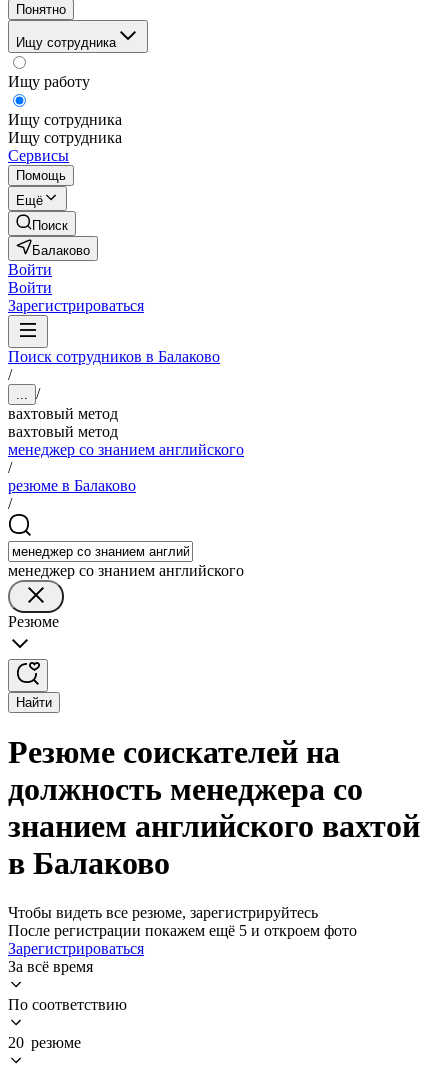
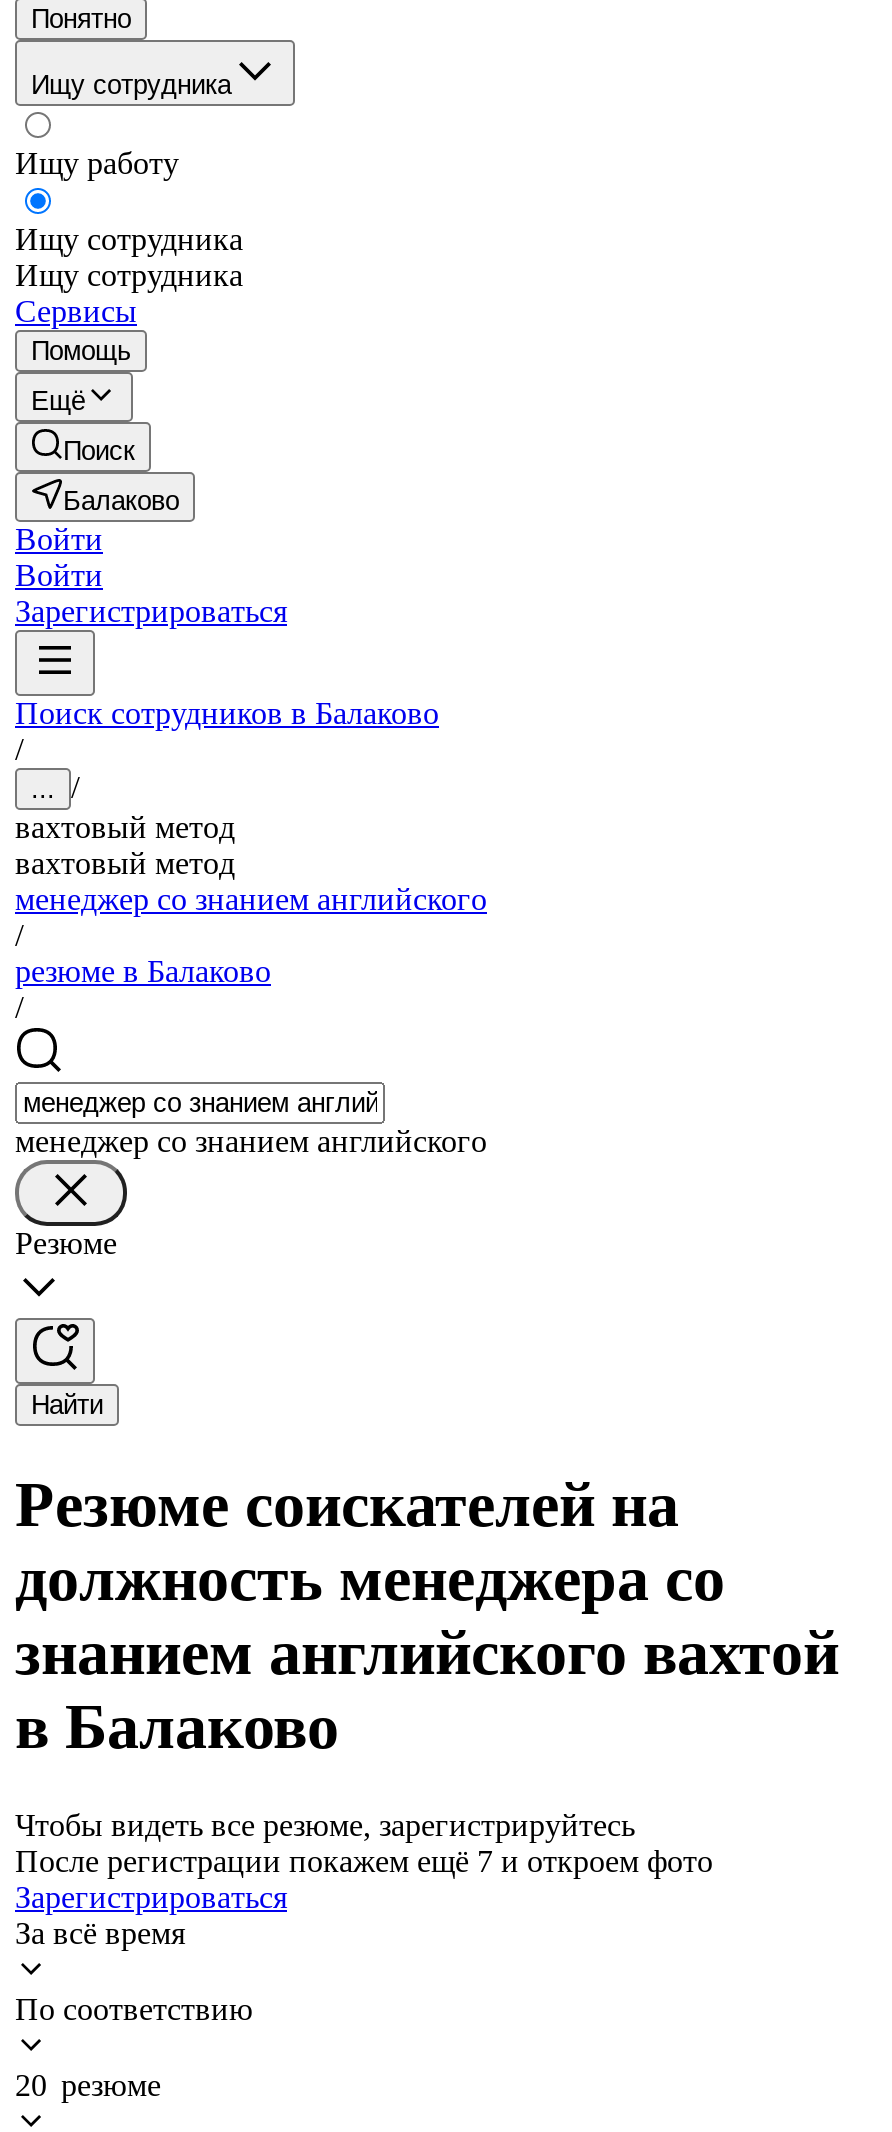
[8,922,357,939] После регистрации покажем ещё 5 и откроем фото -> [15,1844,713,1878] После регистрации покажем ещё 7 и откроем фото

